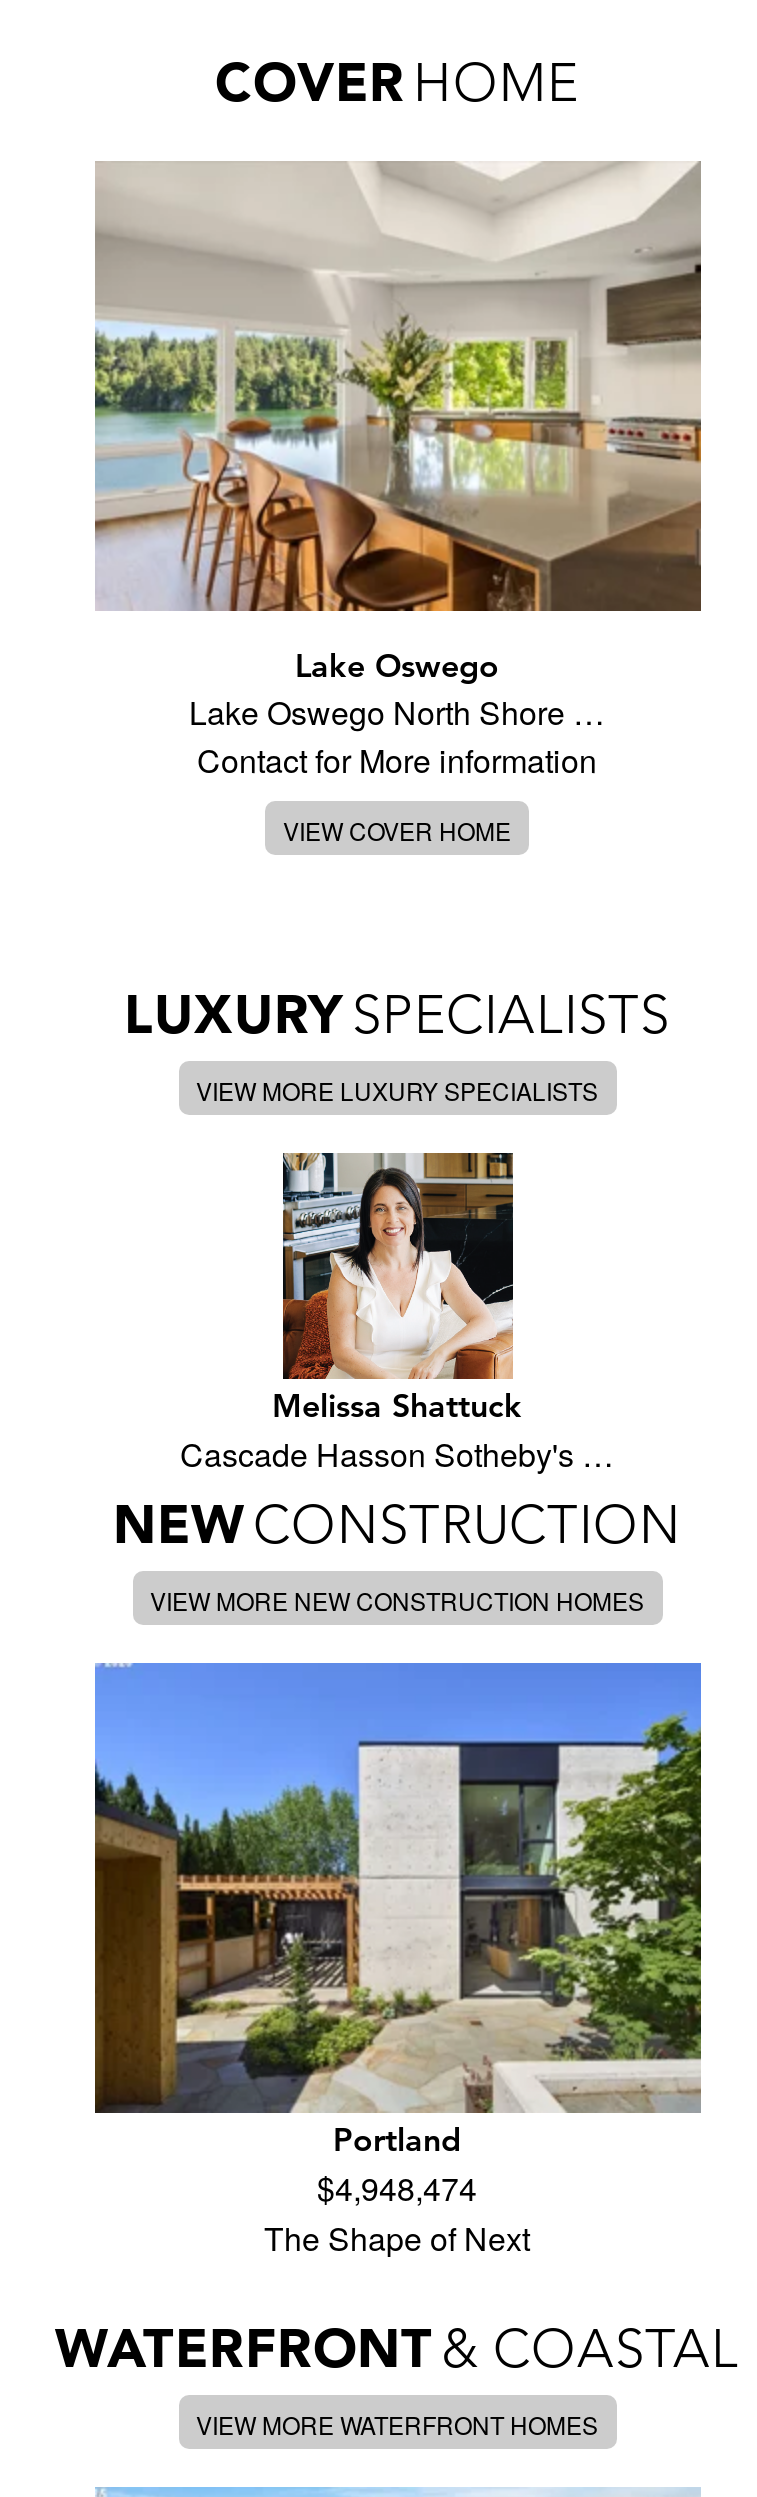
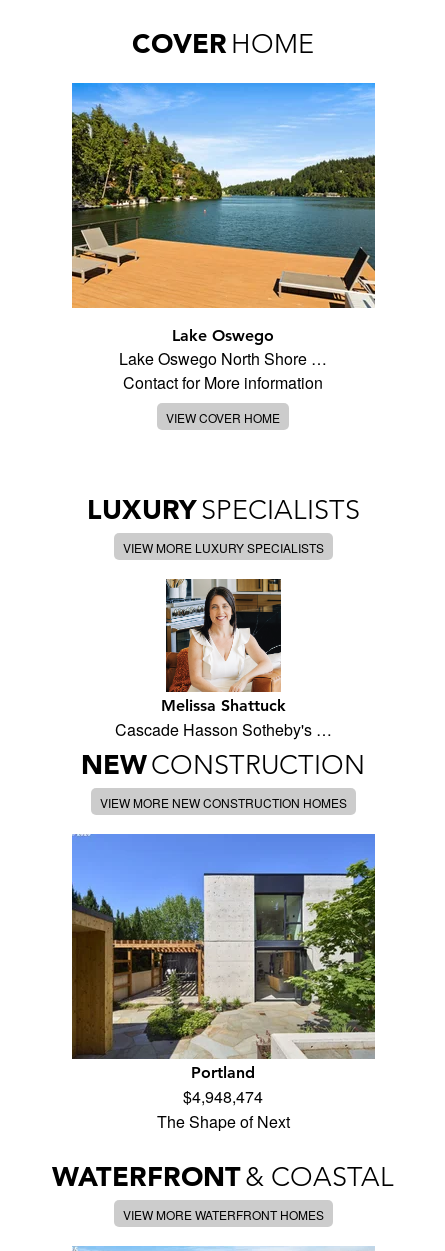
[93,159,703,613] [image] -> [71,82,376,309] [image]

